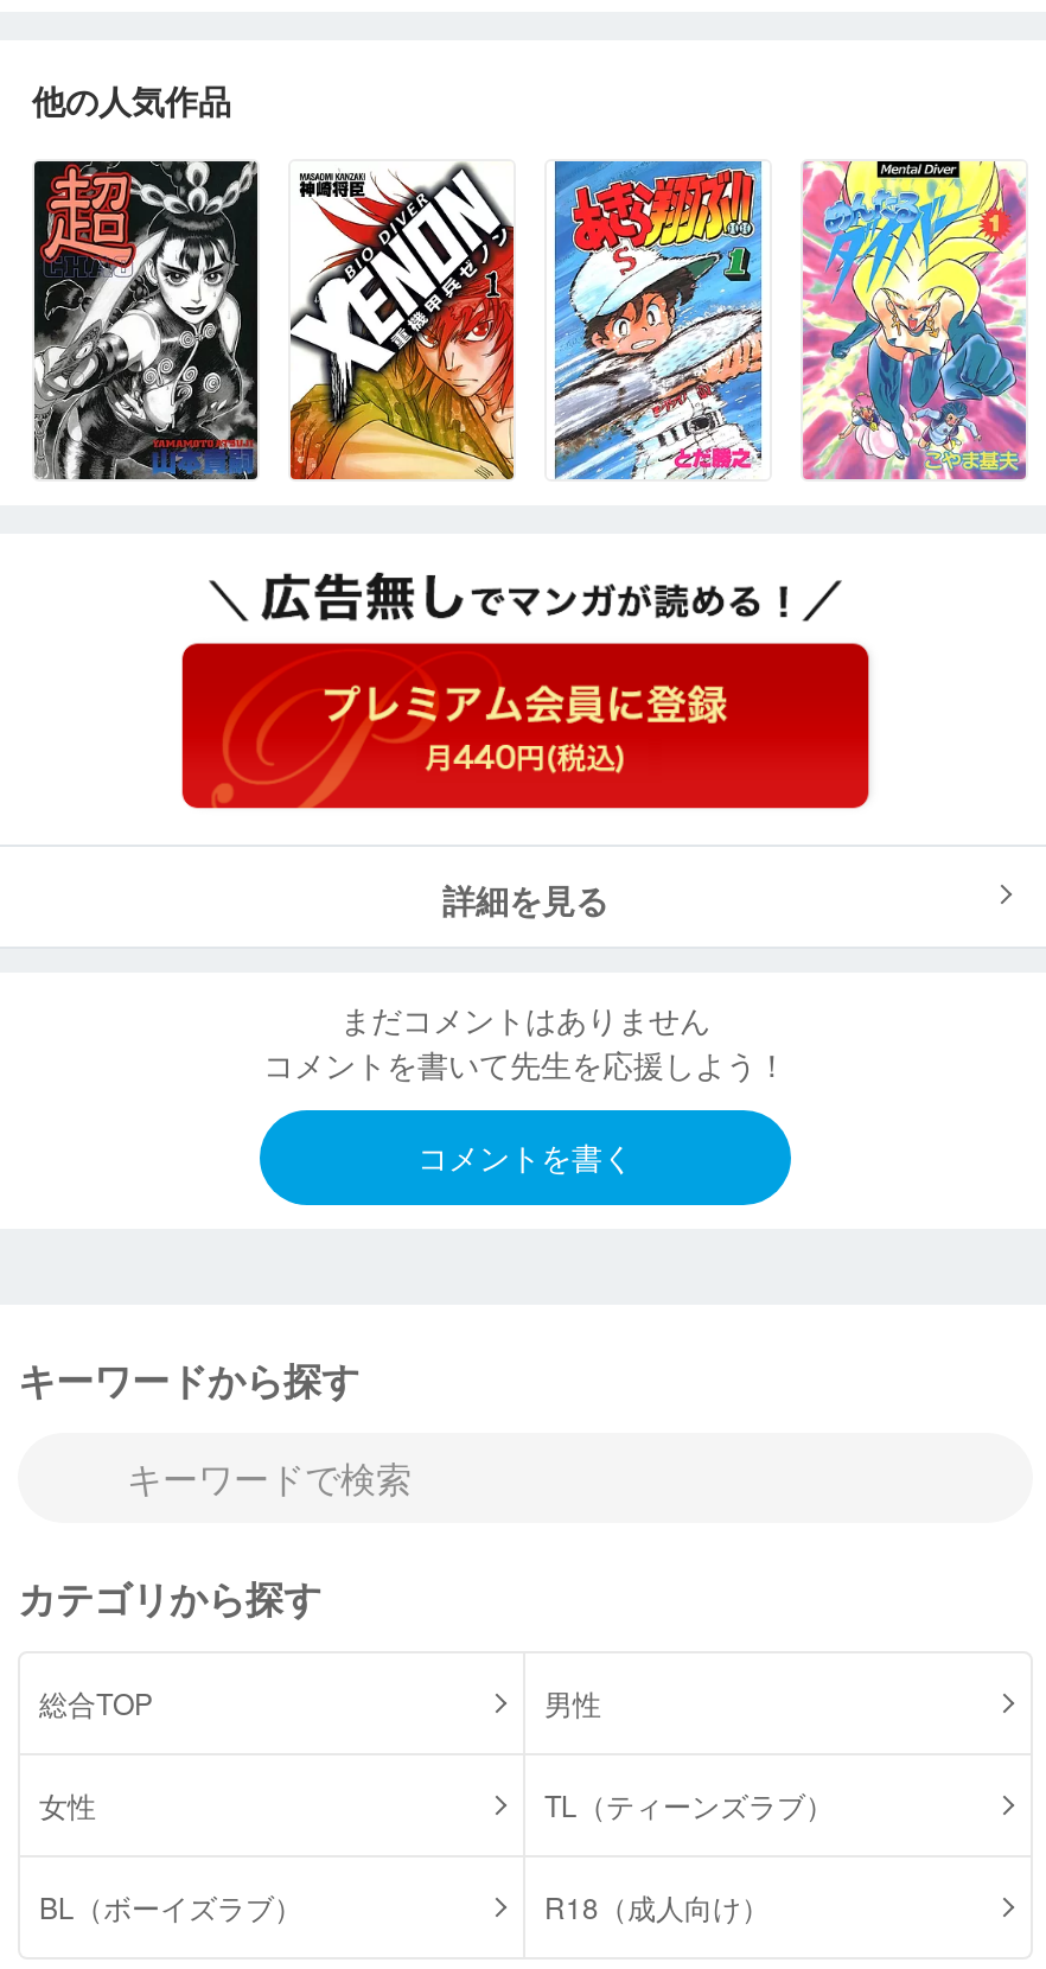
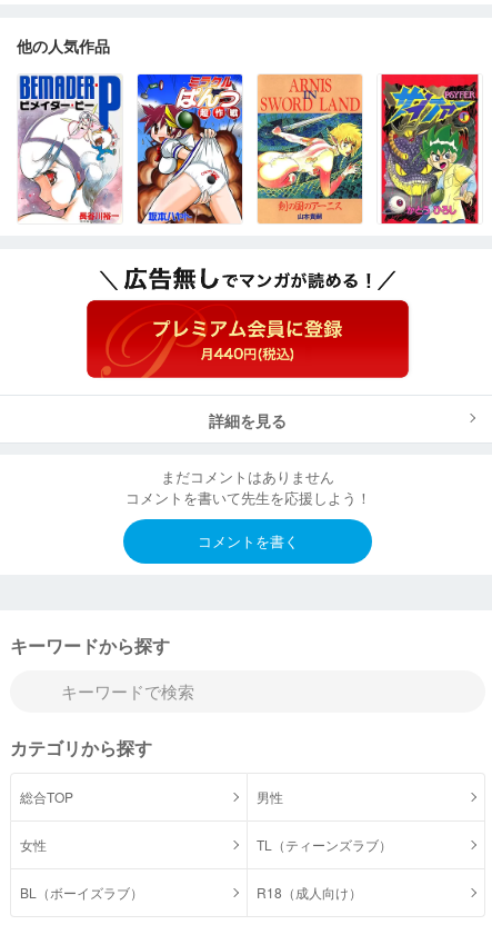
[32,159,260,482] [image] -> [18,74,122,223] [image]
[288,161,516,482] [image] -> [137,73,243,225] [image]
[547,159,770,482] [image] -> [257,73,363,225] [image]
[801,159,1028,482] [image] -> [378,73,482,225] [image]

